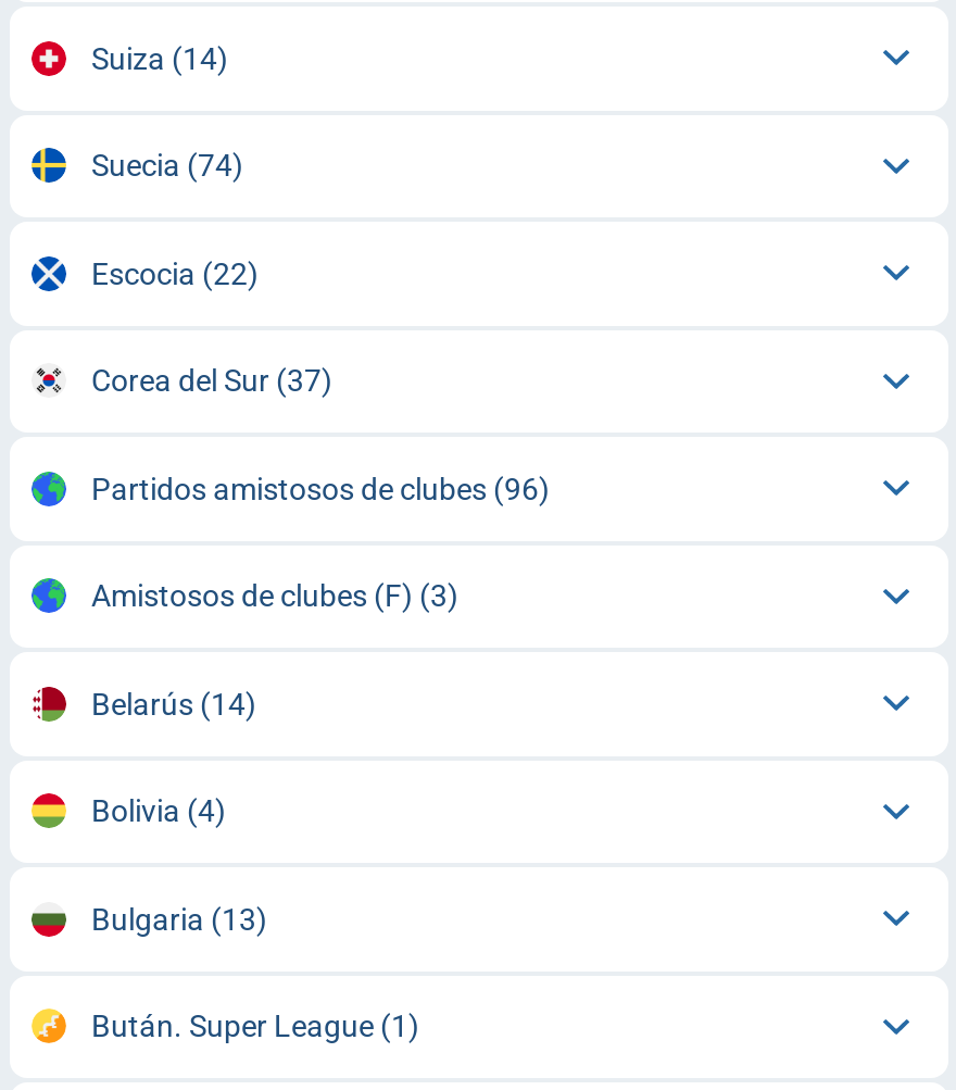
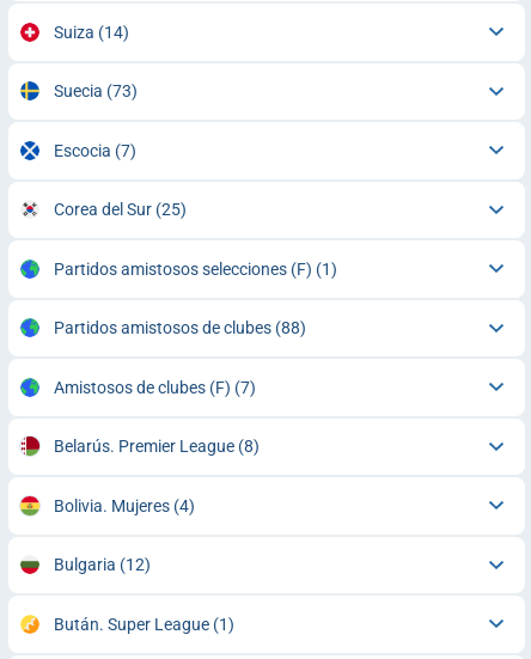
[91,148,550,936] Suecia (74) | Escocia (22) | Corea del Sur (37) | Partidos amistosos de clubes (96) | Amistosos de clubes (F) (3) | Belarús (14) | Bolivia (4) | Bulgaria (13) -> [53,82,337,574] Suecia (73) | Escocia (7) | Corea del Sur (25) | Partidos amistosos selecciones (F) (1) | Partidos amistosos de clubes (88) | Amistosos de clubes (F) (7) | Belarús. Premier League (8) | Bolivia. Mujeres (4) | Bulgaria (12)

